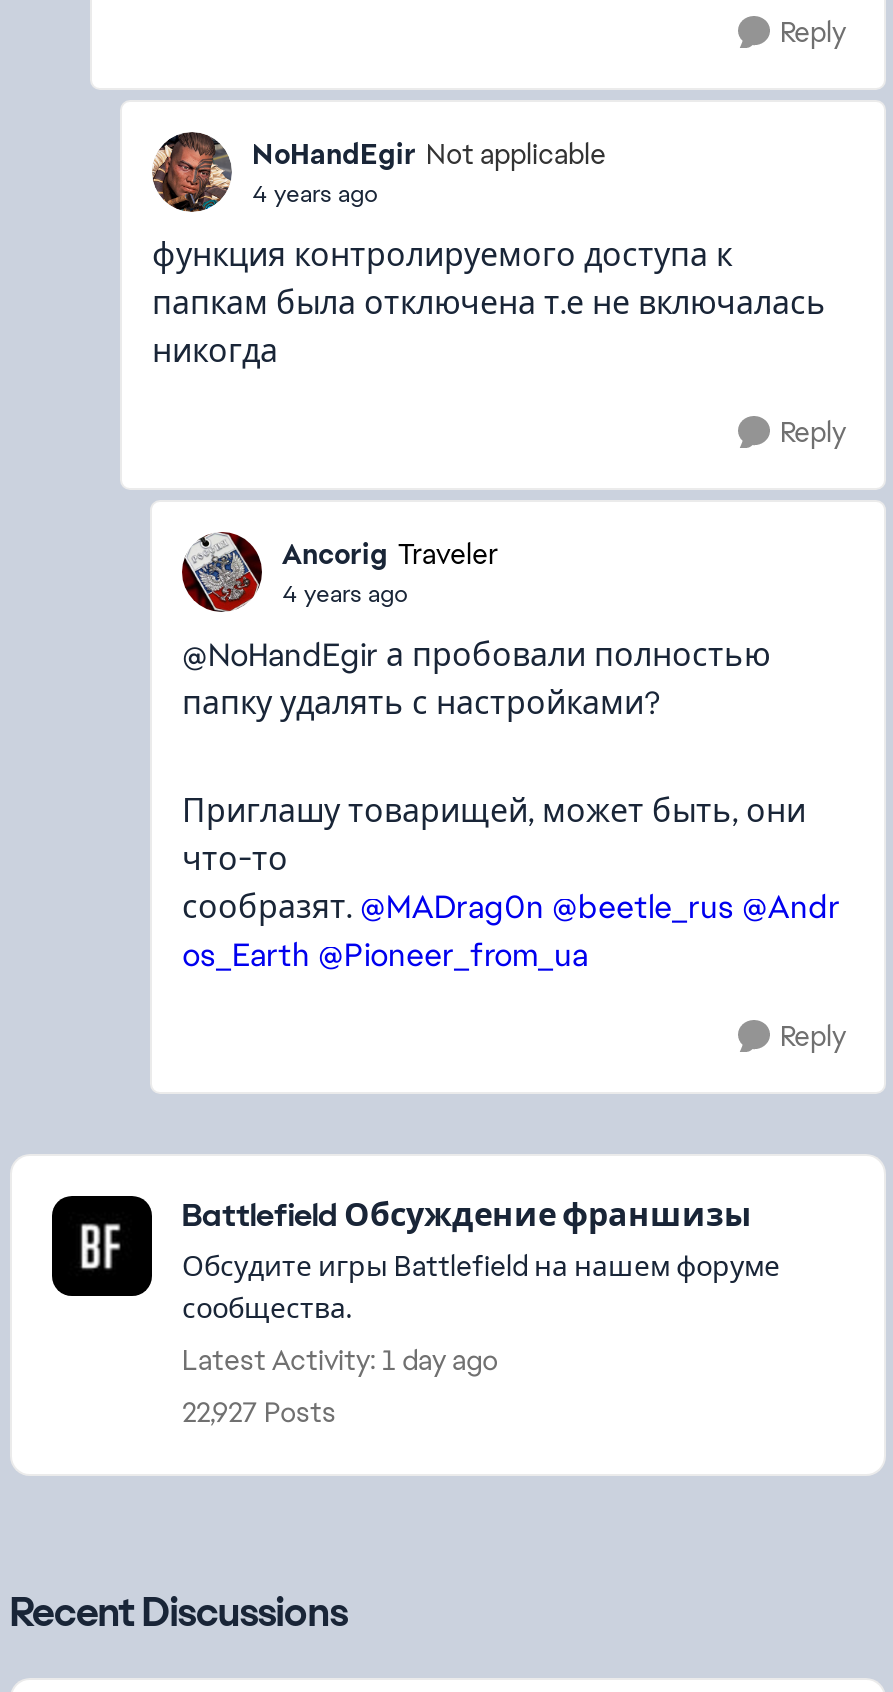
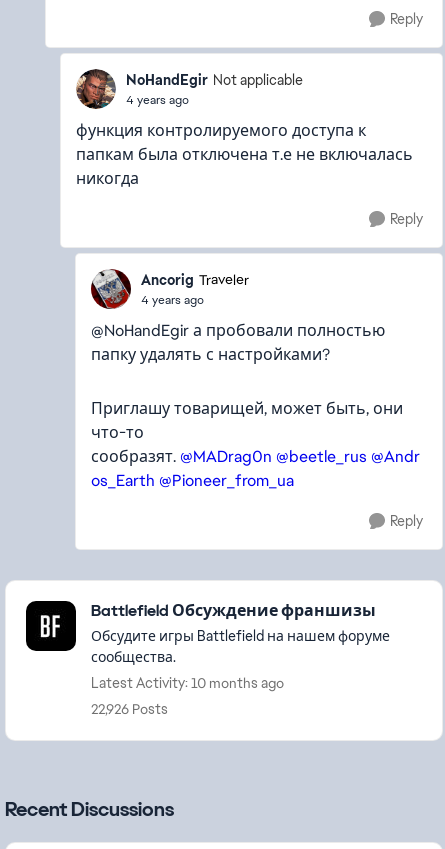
[182,1342,498,1378] Latest Activity: 1 day ago -> [91,674,284,692] Latest Activity: 10 months ago
[182,1394,336,1430] 22,927 Posts -> [91,700,168,718] 22,926 Posts

